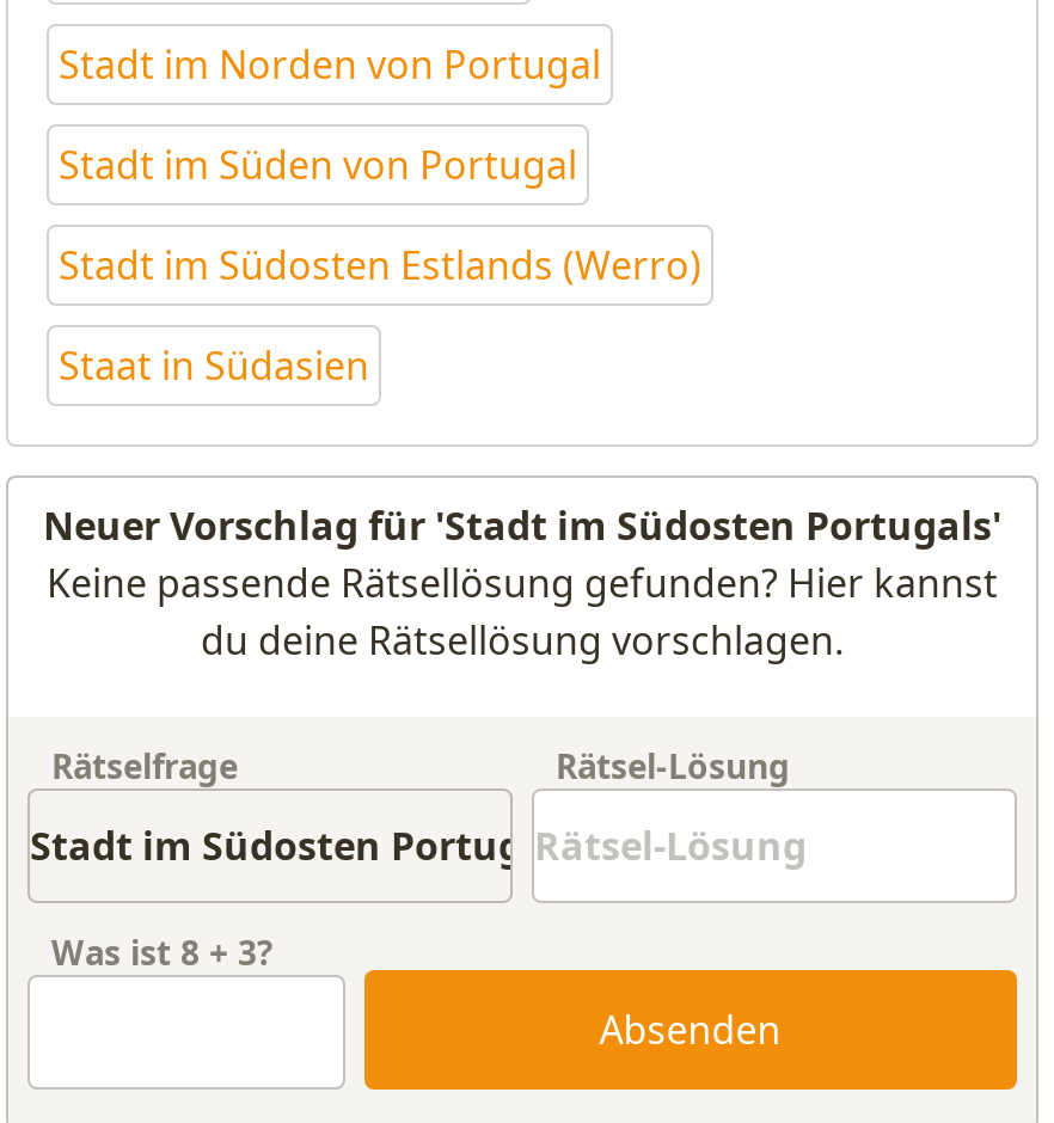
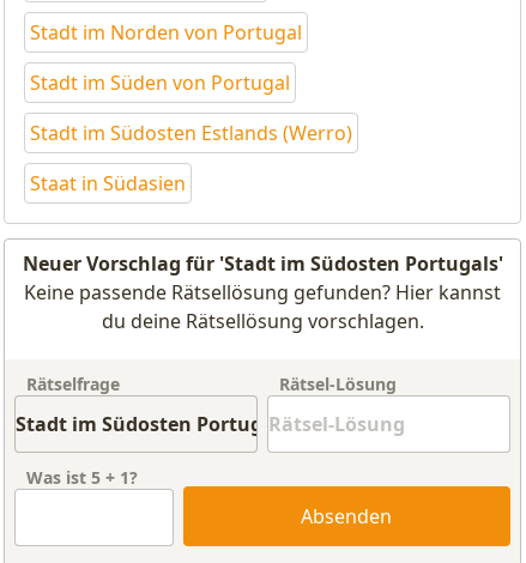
[51,929,274,975] Was ist 8 + 3? -> [26,466,138,489] Was ist 5 + 1?

